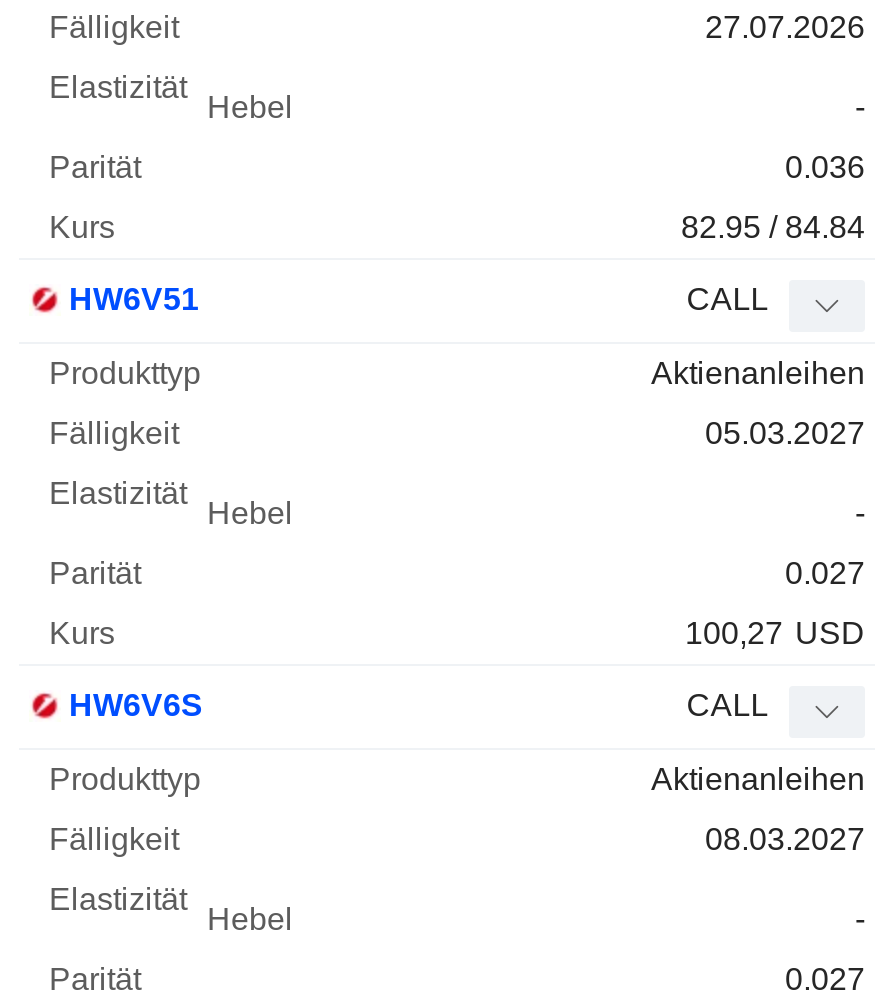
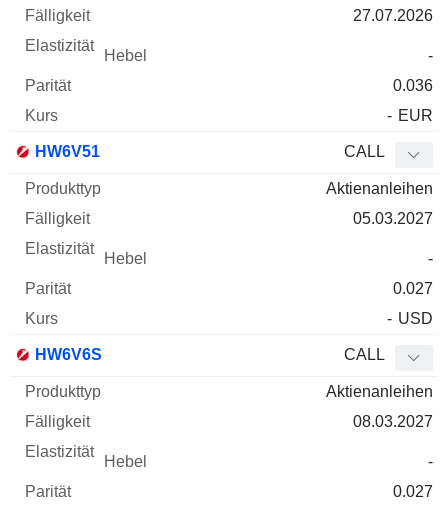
[681,210,865,244] 82.95 / 84.84 -> [387,107,433,124] - EUR
[685,616,865,650] 100,27 USD -> [387,310,433,327] - USD

